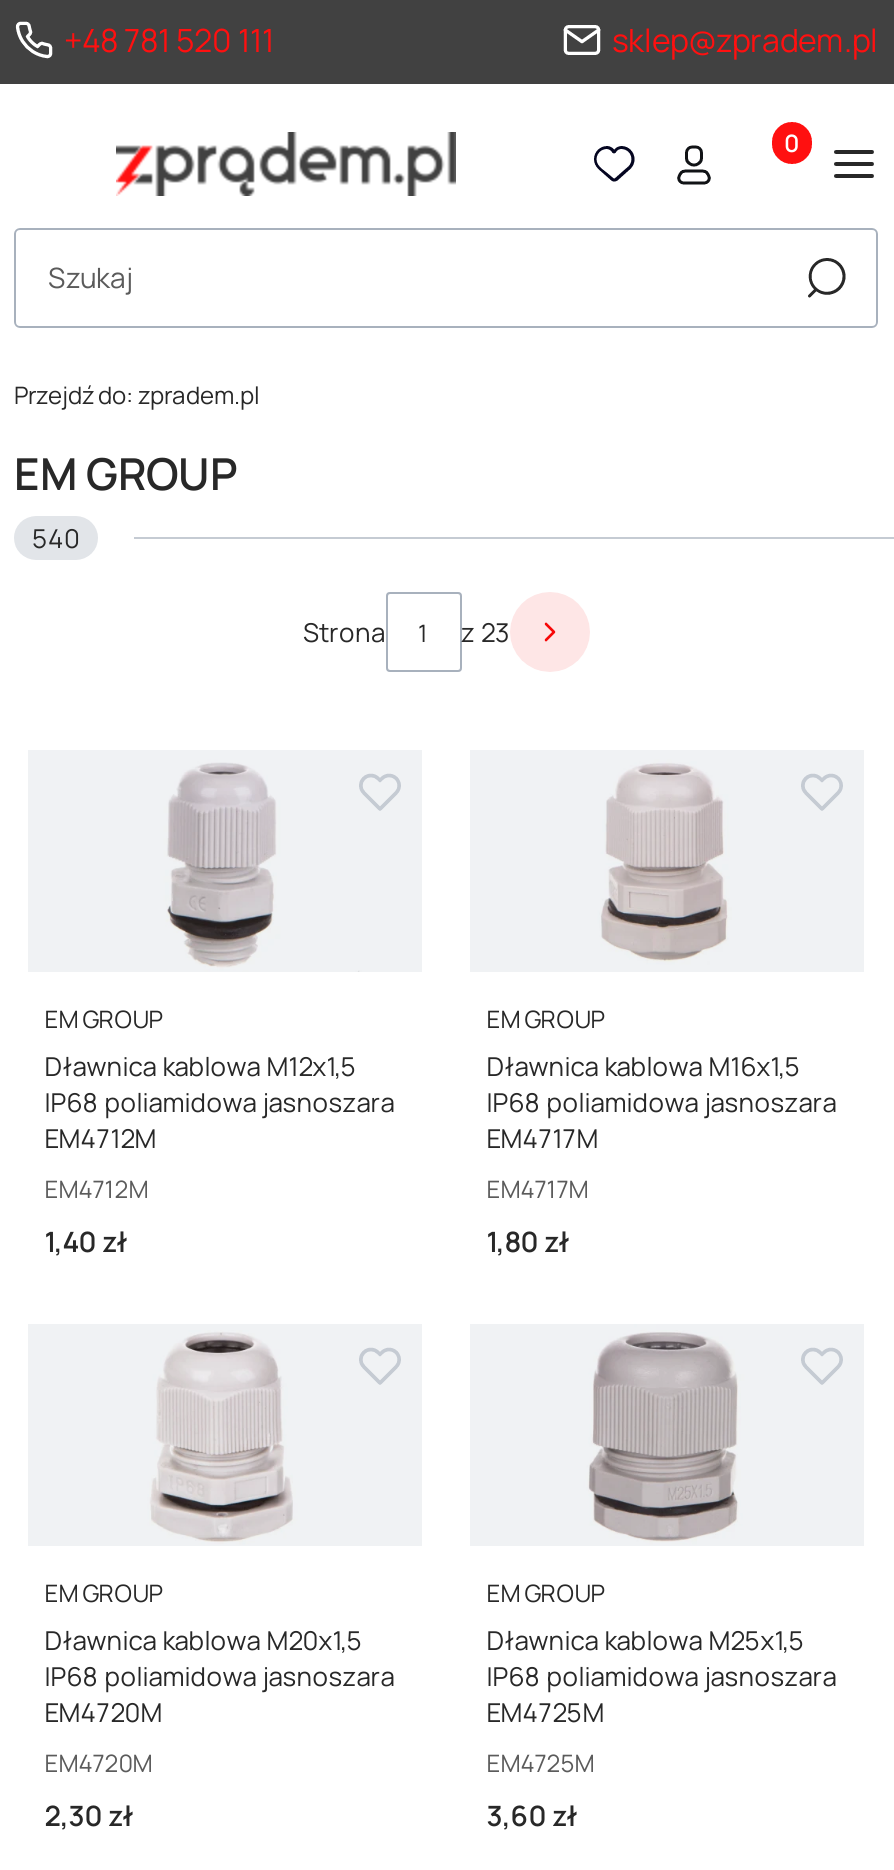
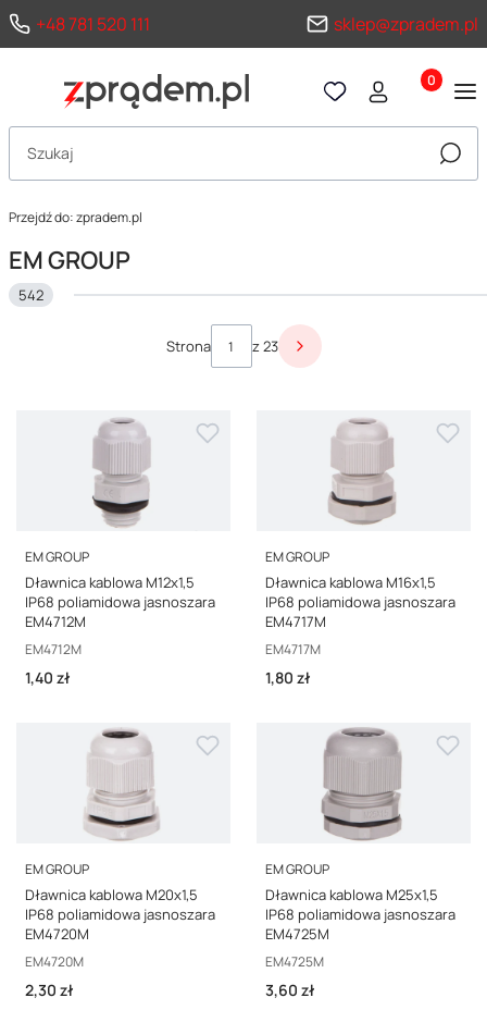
[32,520,80,556] 540 -> [18,285,43,305] 542

